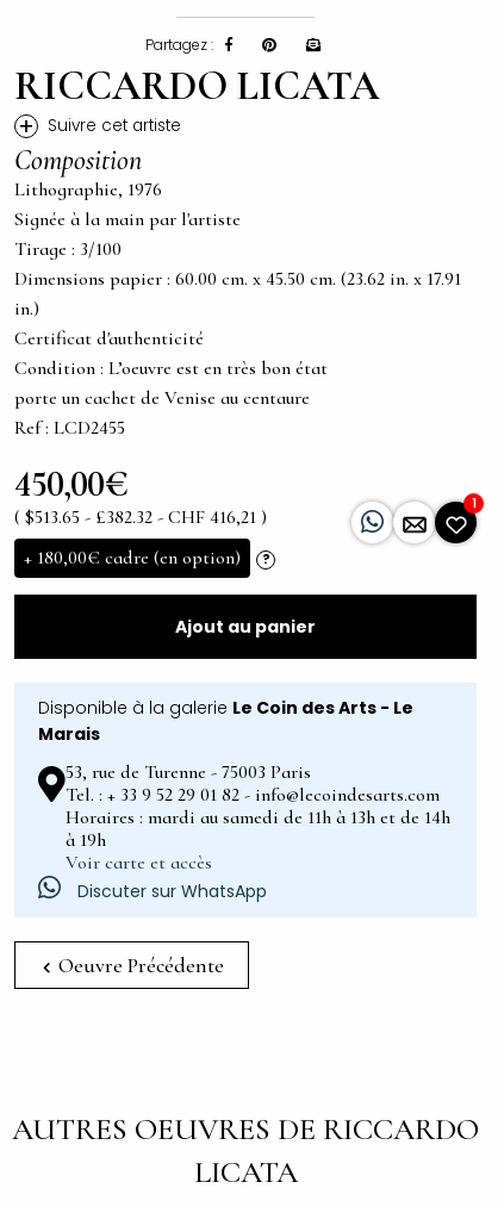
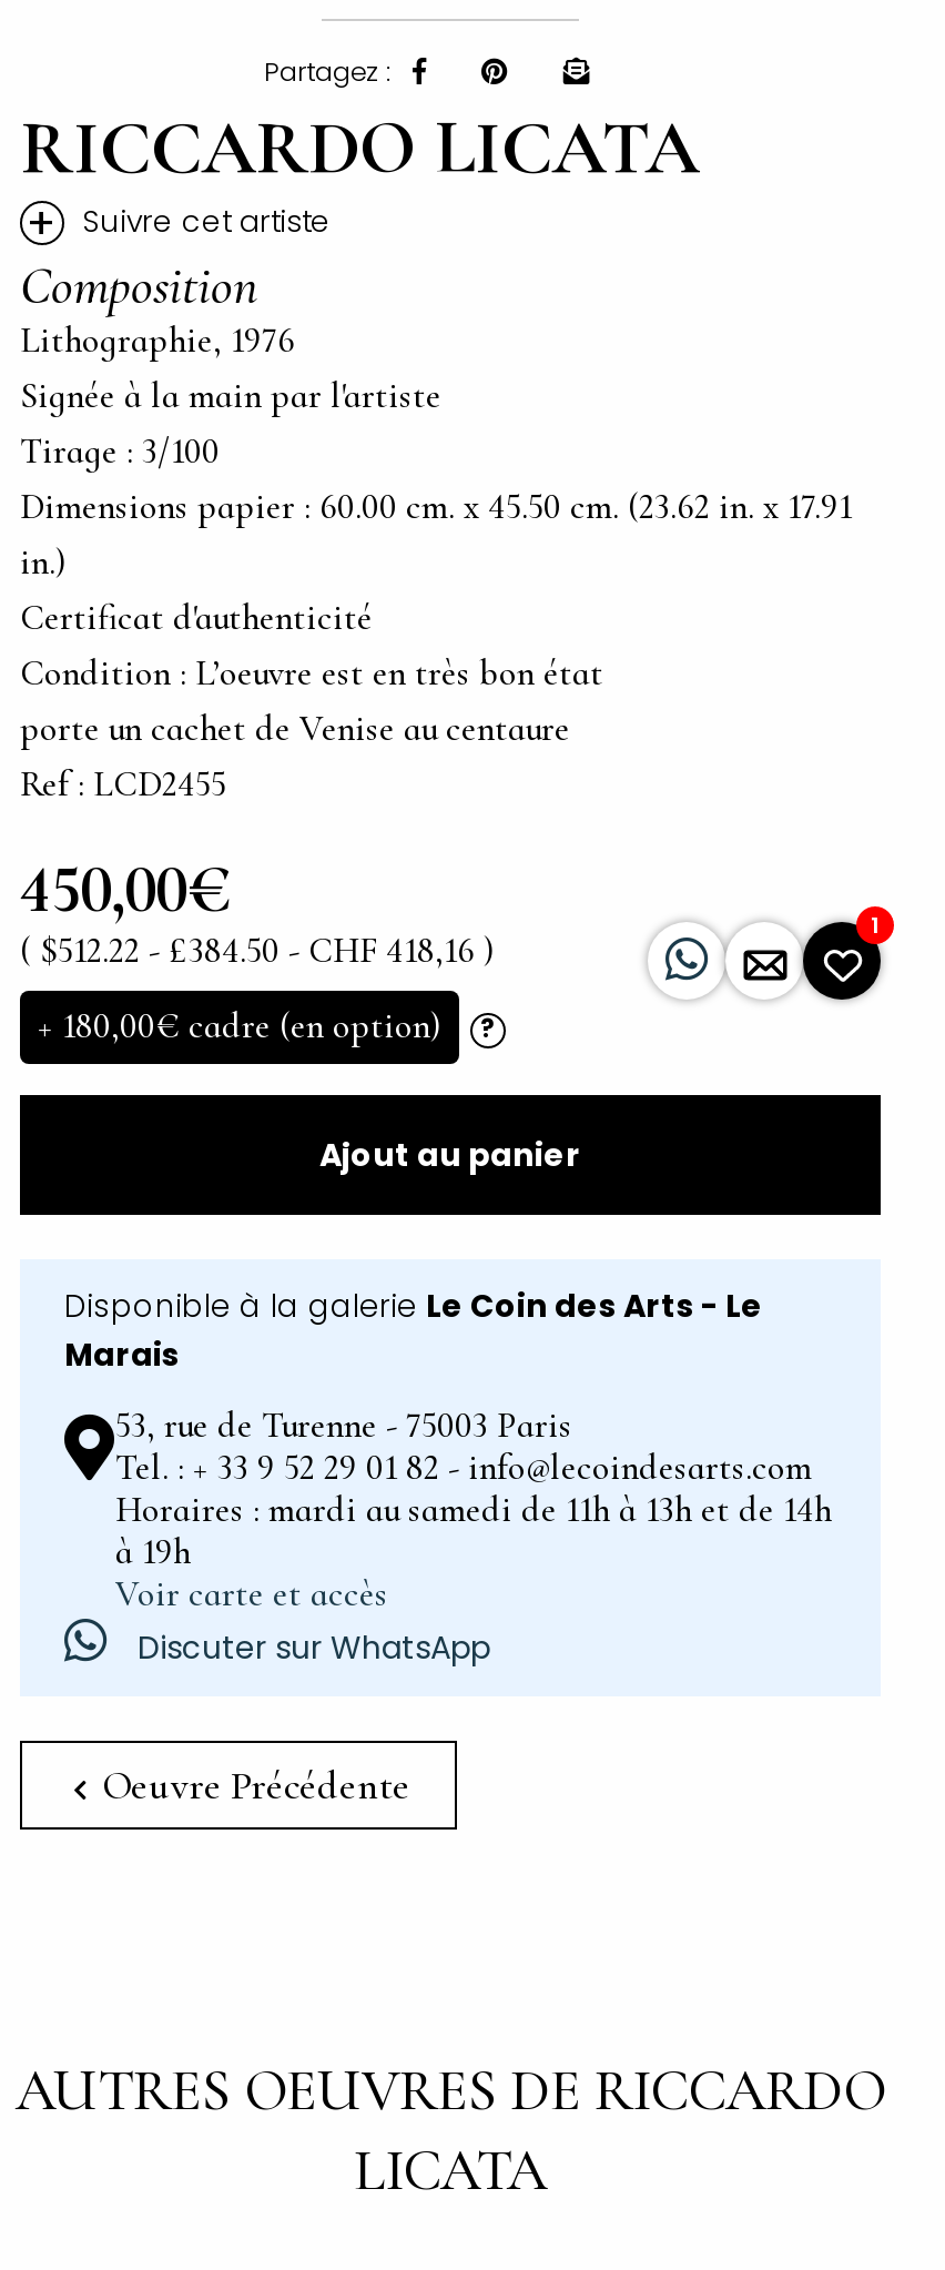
[14,506,267,529] ( $513.65 - £382.32 - CHF 416,21 ) -> [20,929,495,974] ( $512.22 - £384.50 - CHF 418,16 )

